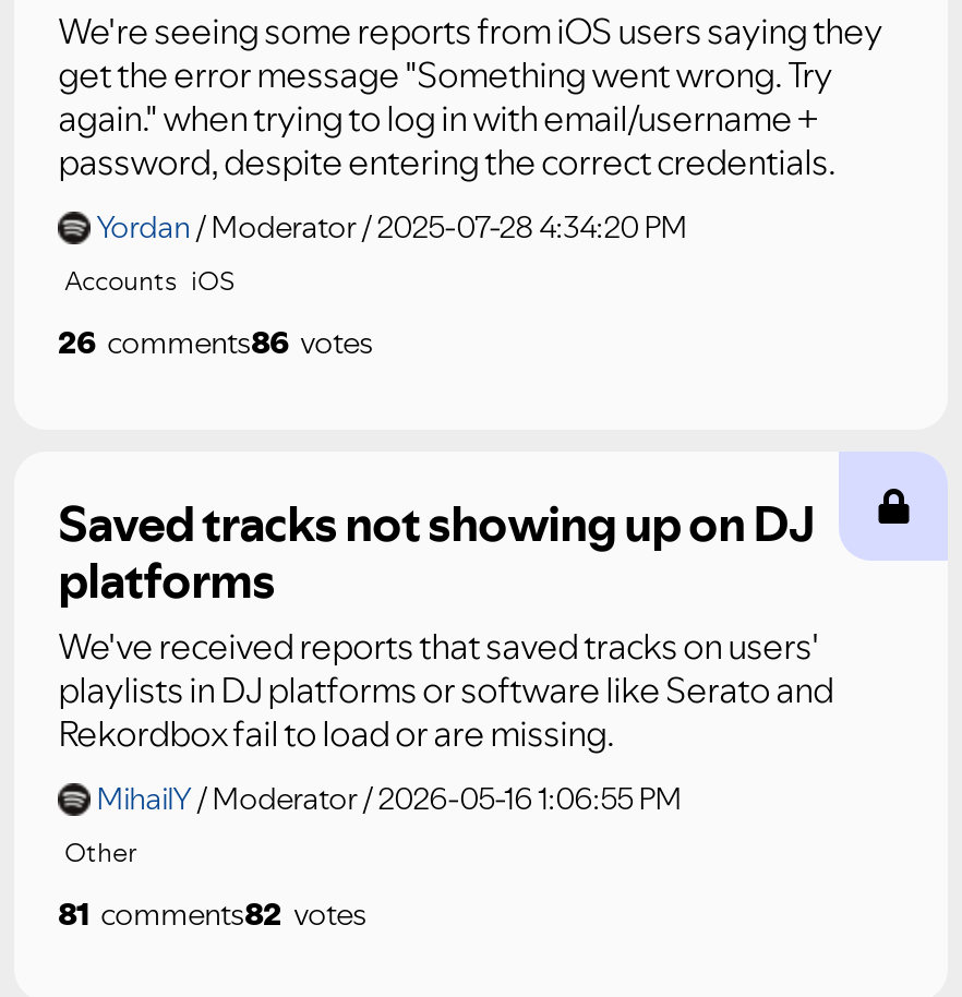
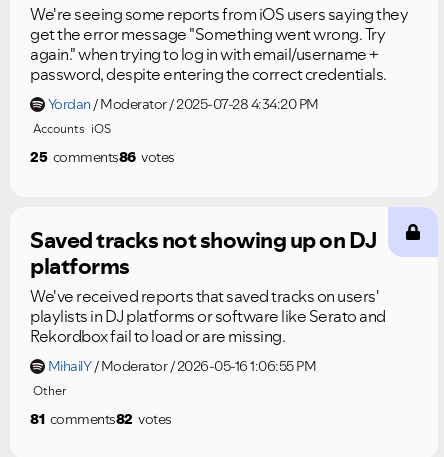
[58,320,373,363] 26 comments86 votes -> [30,147,174,167] 25 comments86 votes

